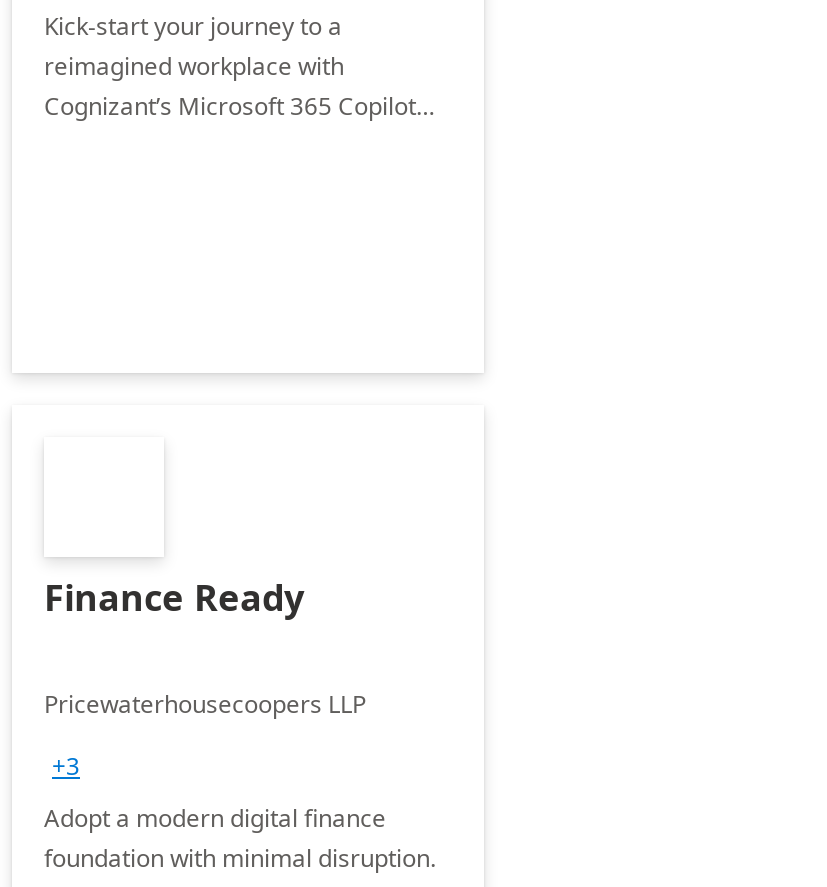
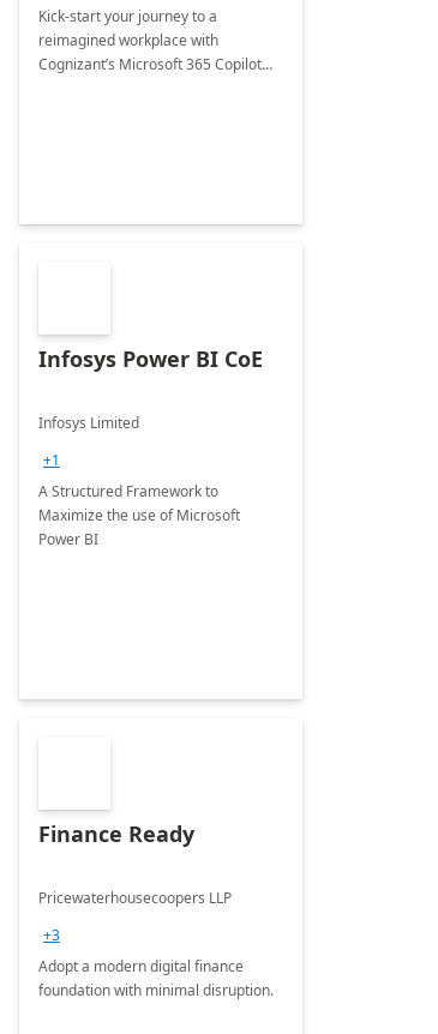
none -> [38,344,263,549] Infosys Power BI CoE | Infosys Limited | +1 | A Structured Framework to | Maximize the use of Microsoft | Power BI

